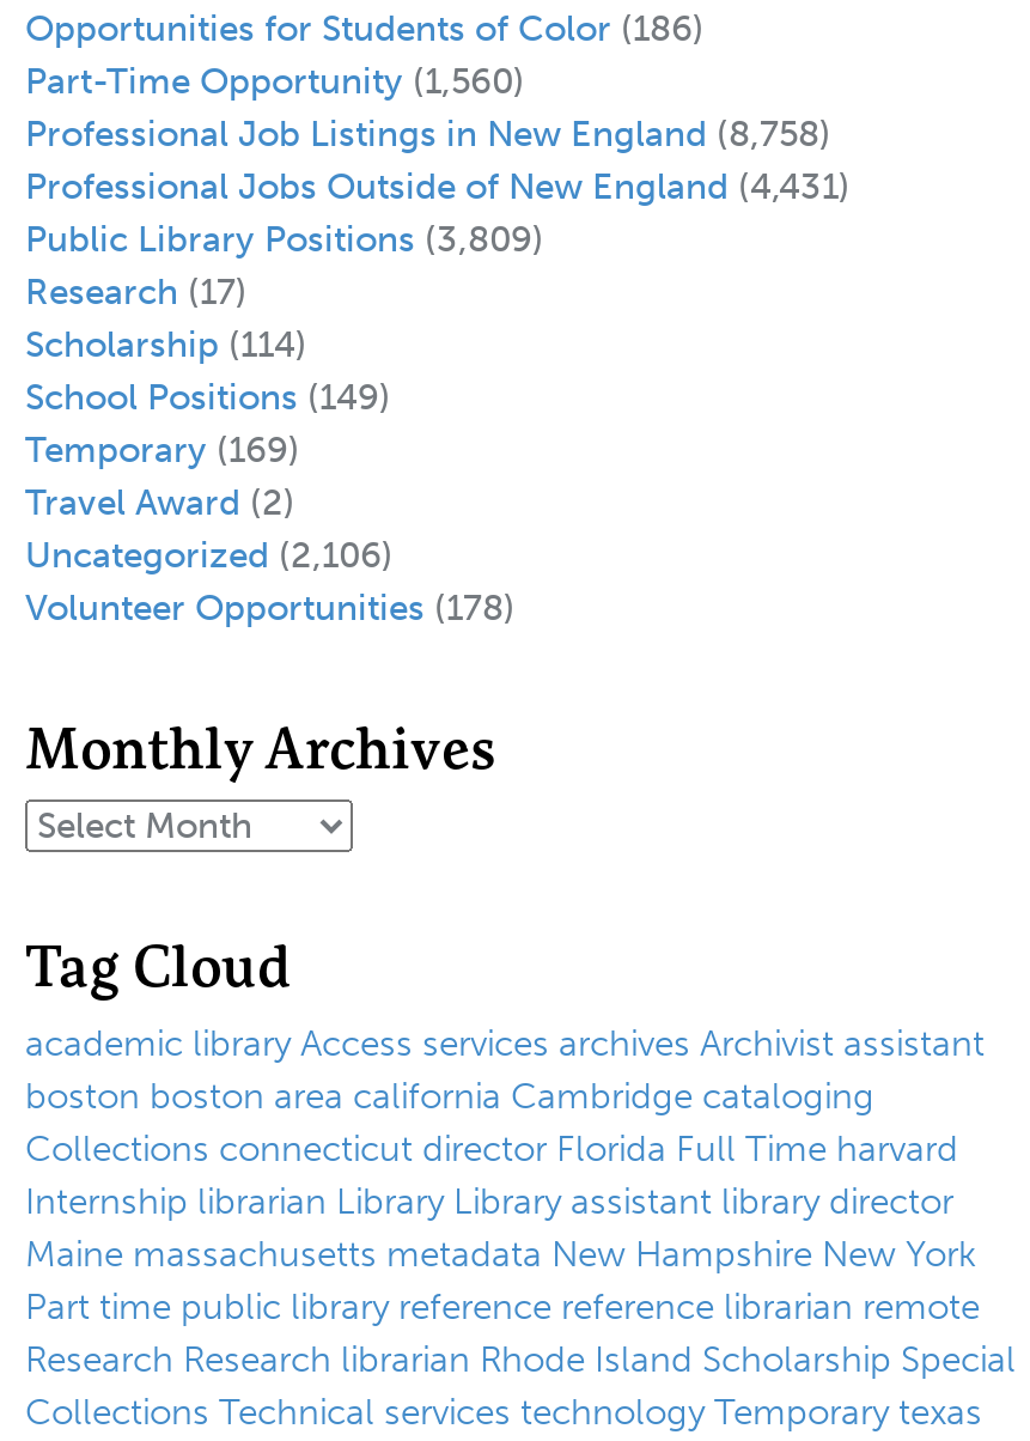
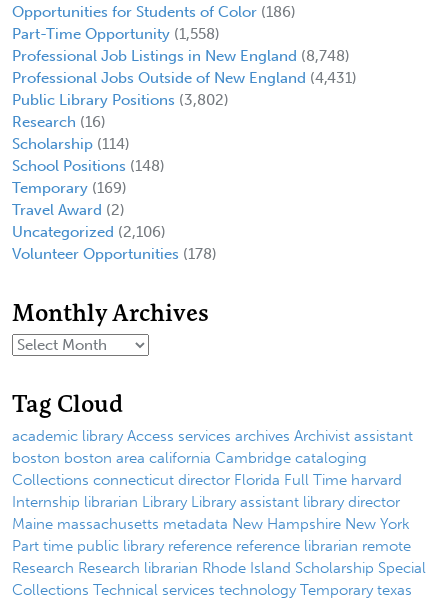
[25,60,525,103] Part-Time Opportunity (1,560) -> [12,25,220,43] Part-Time Opportunity (1,558)
[25,113,831,156] Professional Job Listings in New England (8,758) -> [12,47,350,65] Professional Job Listings in New England (8,748)
[25,218,544,261] Public Library Positions (3,809) -> [12,91,229,109] Public Library Positions (3,802)
[25,271,248,314] Research (17) -> [12,113,106,131] Research (16)
[25,376,391,419] School Positions (149) -> [12,157,165,175] School Positions (148)

